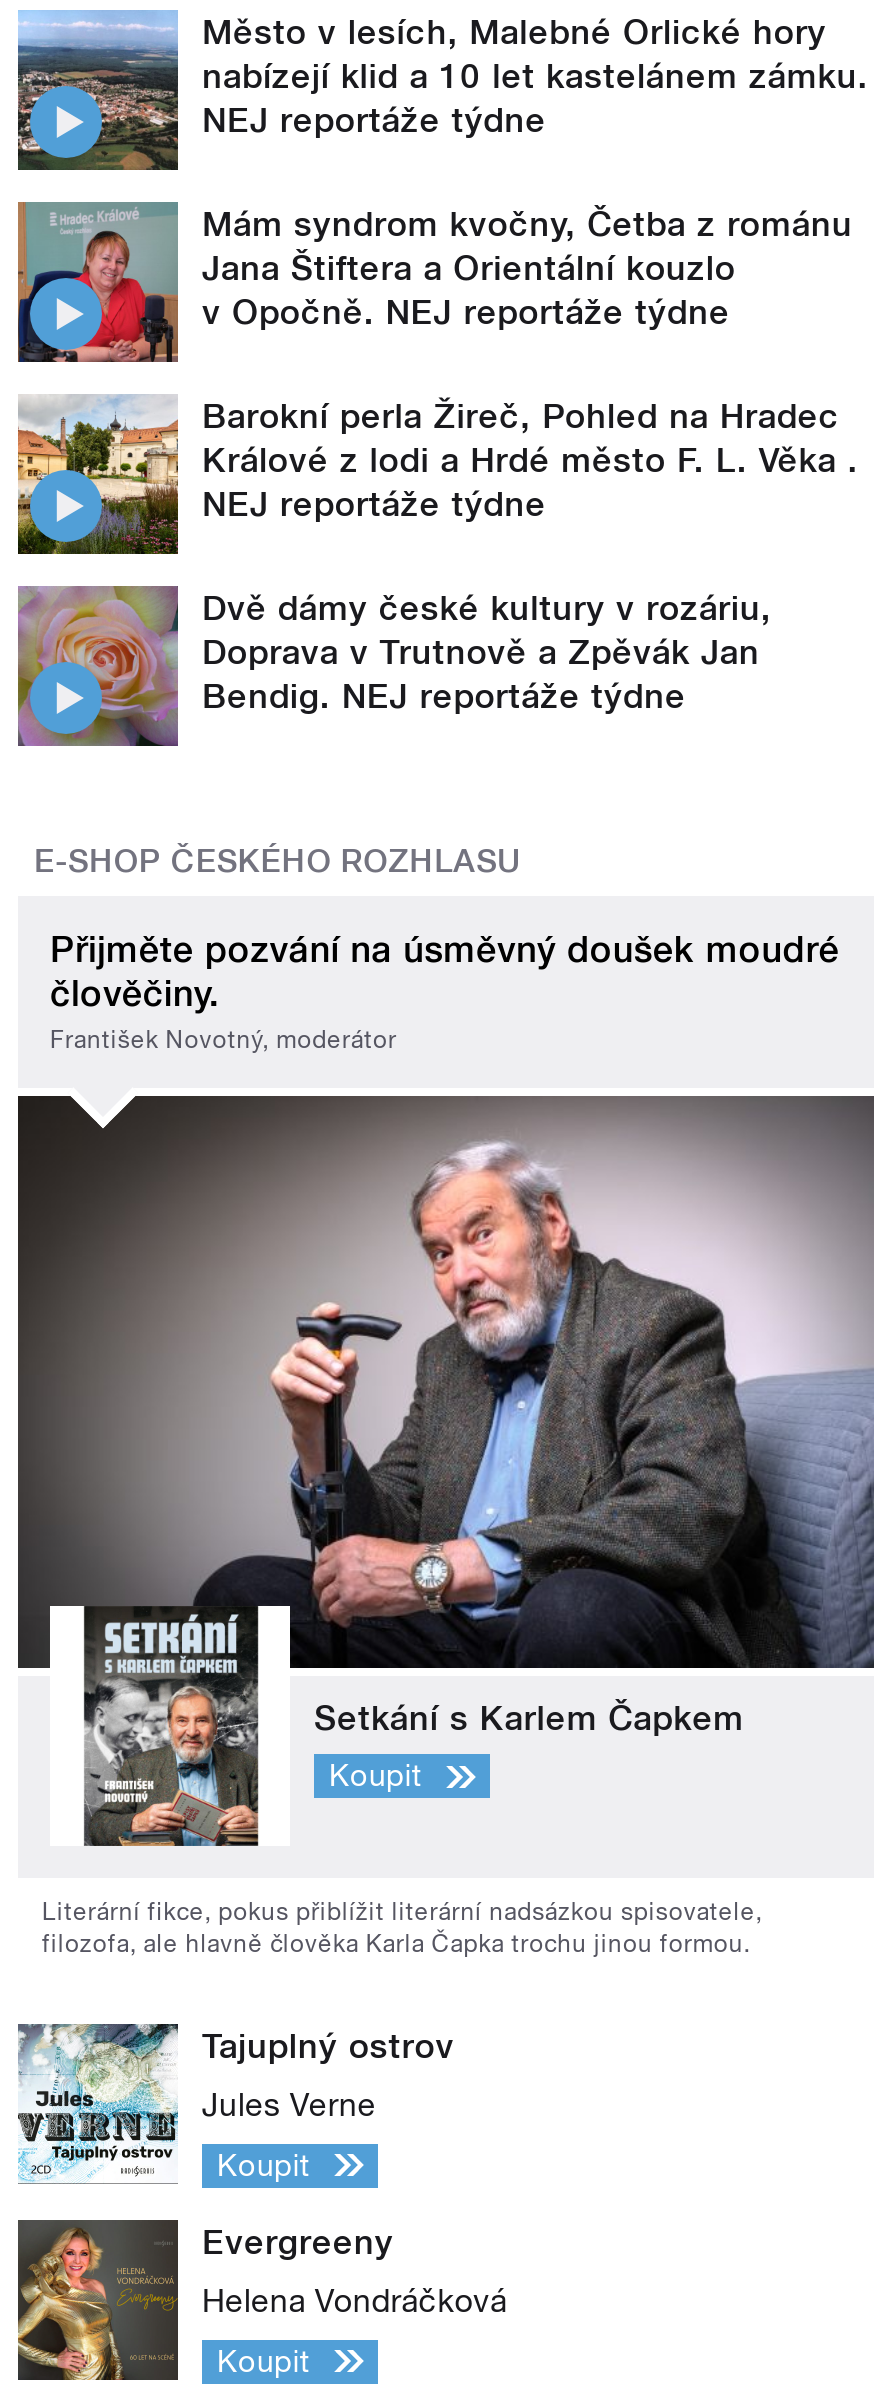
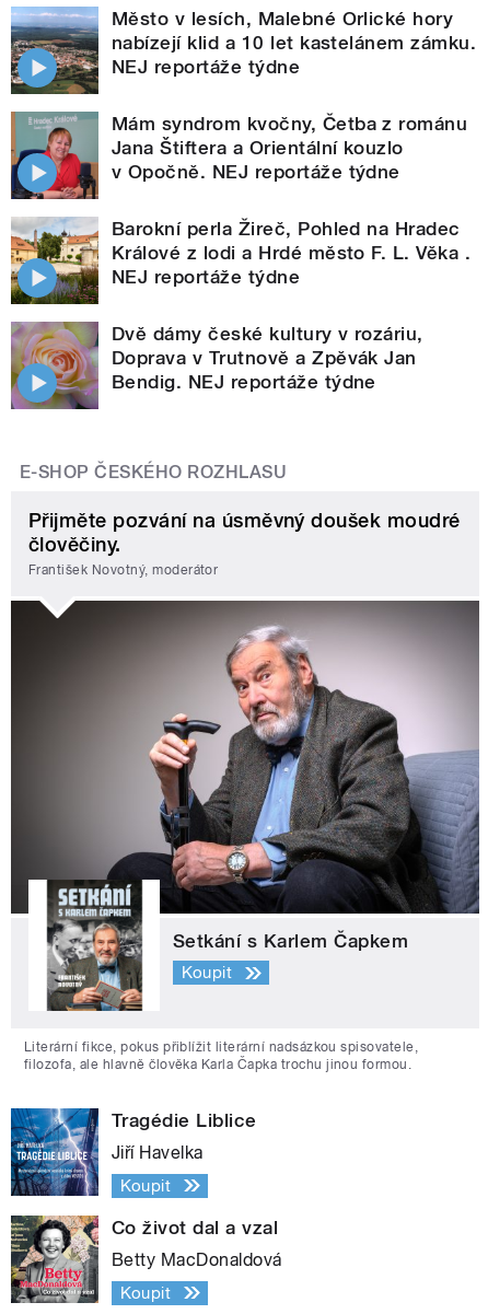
[16,2022,454,2184] [image] | Tajuplný ostrov -> [10,1107,257,1197] [image] | Tragédie Liblice
[202,2085,377,2123] Jules Verne -> [112,1142,203,1163] Jiří Havelka
[16,2218,394,2380] [image] | Evergreeny -> [10,1214,278,1303] [image] | Co život dal a vzal
[202,2281,507,2319] Helena Vondráčková -> [112,1249,282,1270] Betty MacDonaldová

